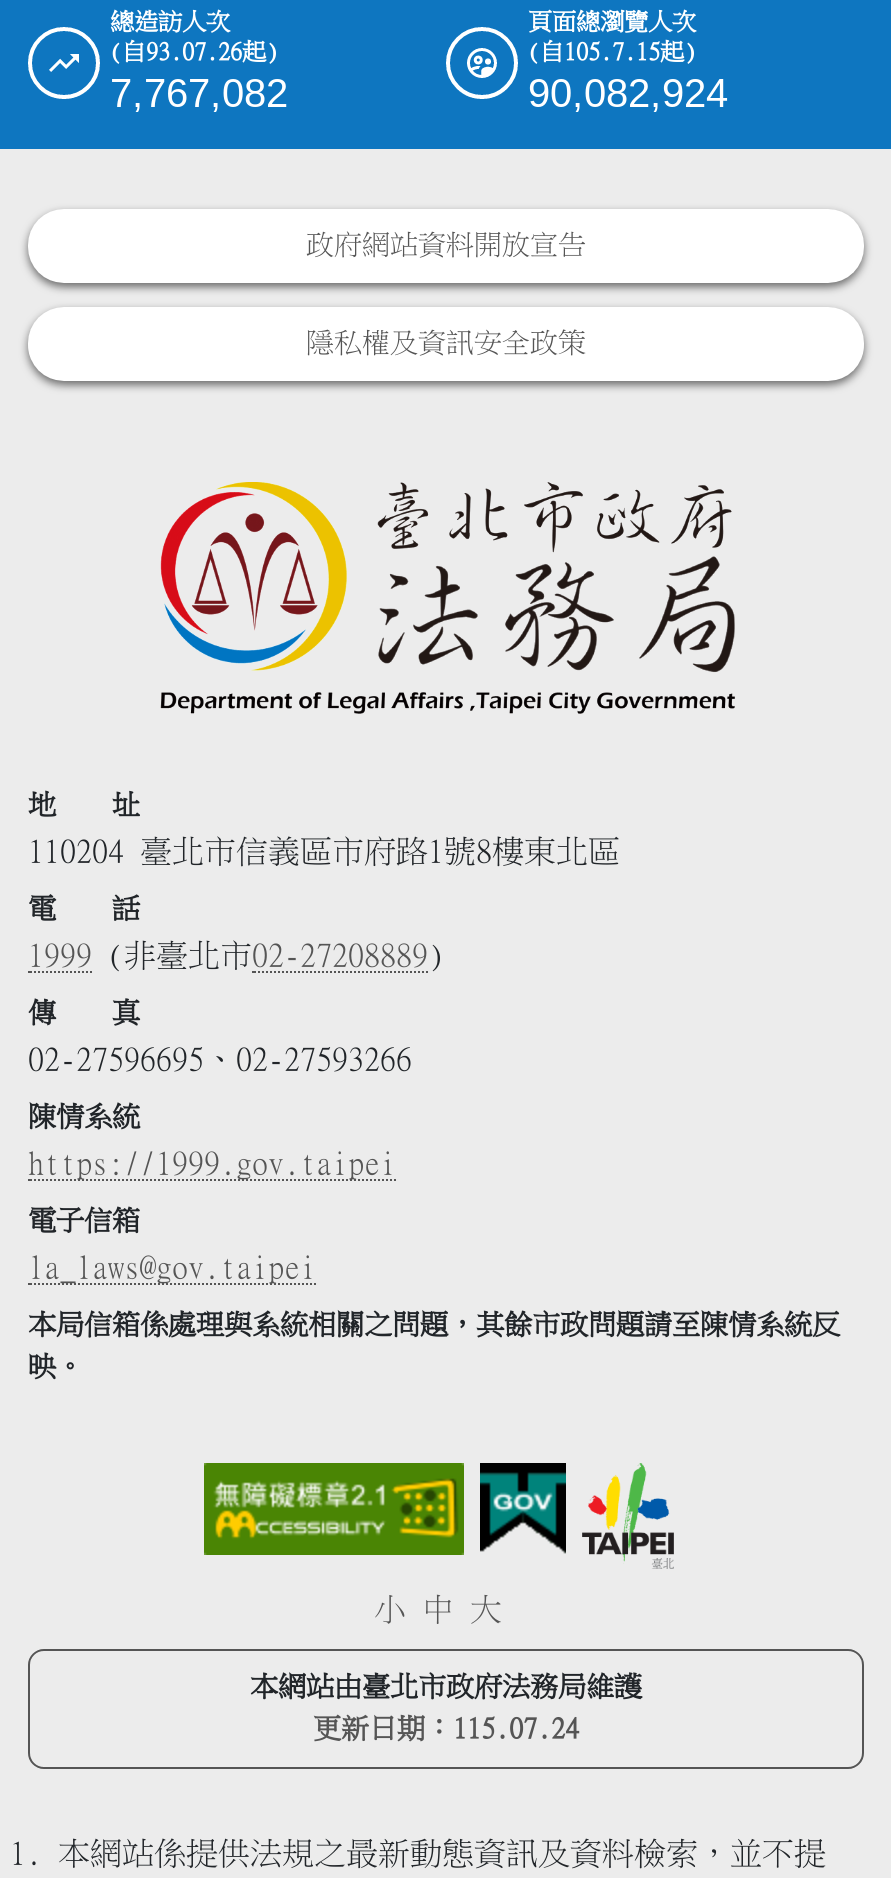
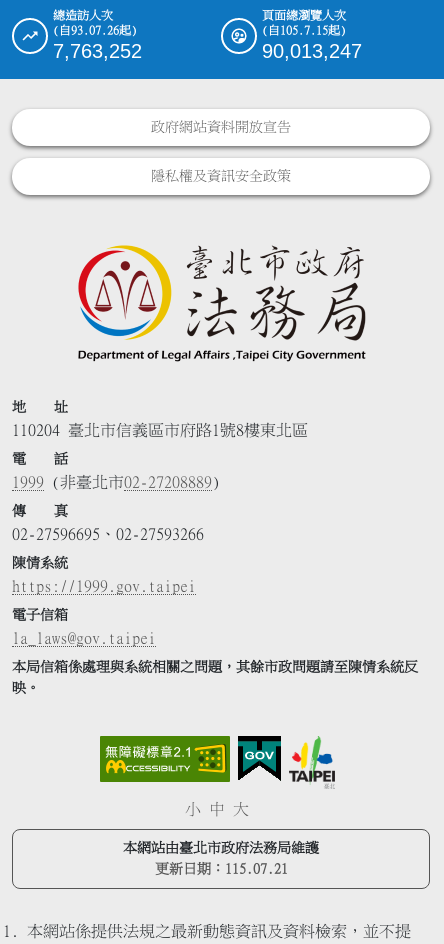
[110,72,288,116] 7,767,082 -> [53,40,142,62] 7,763,252
[528,72,728,116] 90,082,924 -> [262,40,362,62] 90,013,247
[313,1714,579,1742] 更新日期：115.07.24 -> [154,861,287,875] 更新日期：115.07.21

